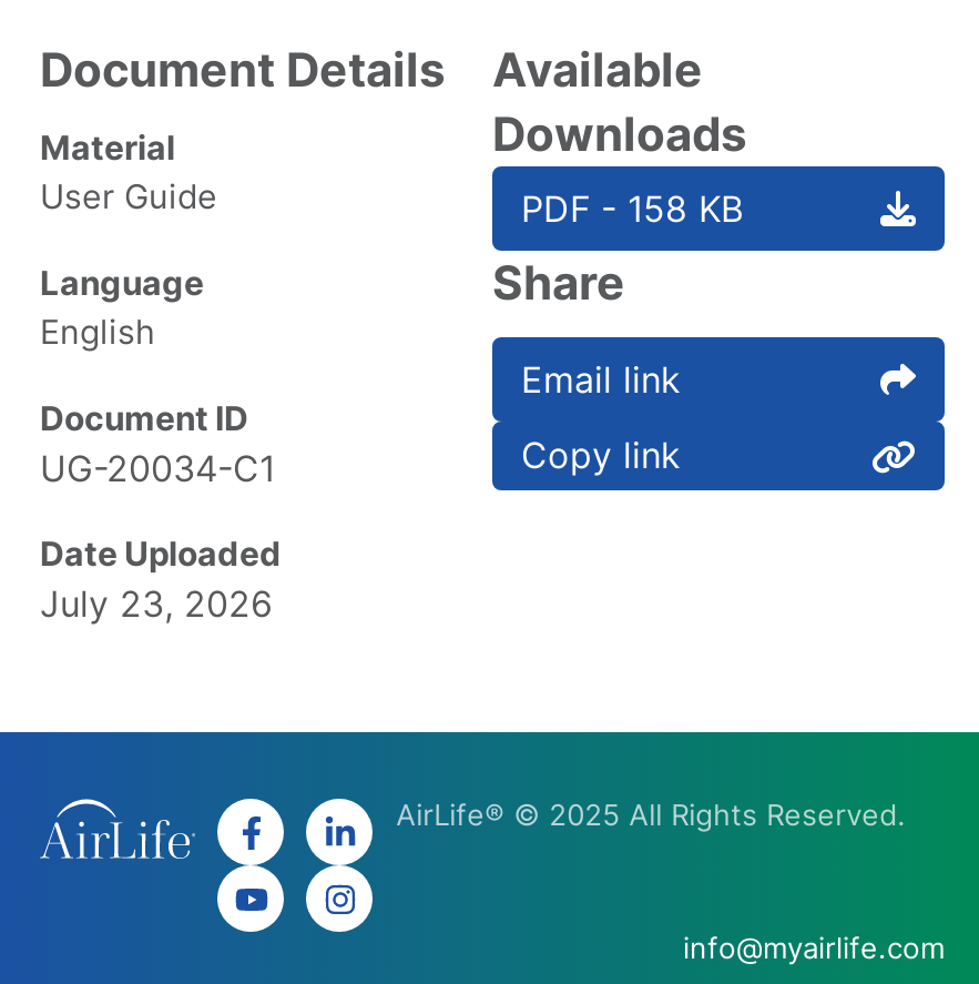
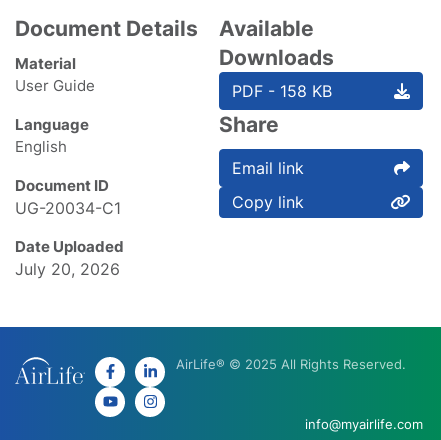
[40,582,273,626] July 23, 2026 -> [15,259,120,279] July 20, 2026

